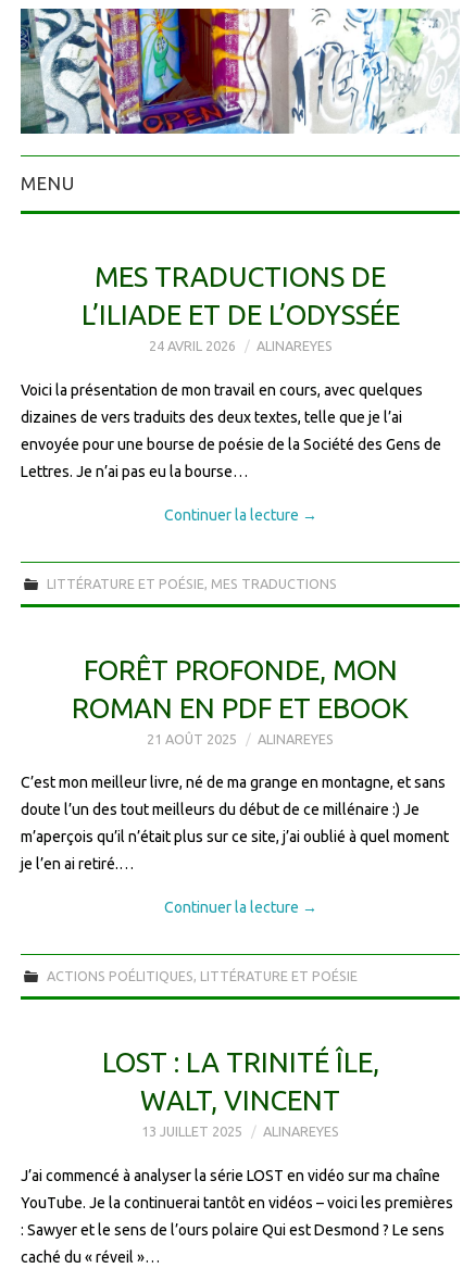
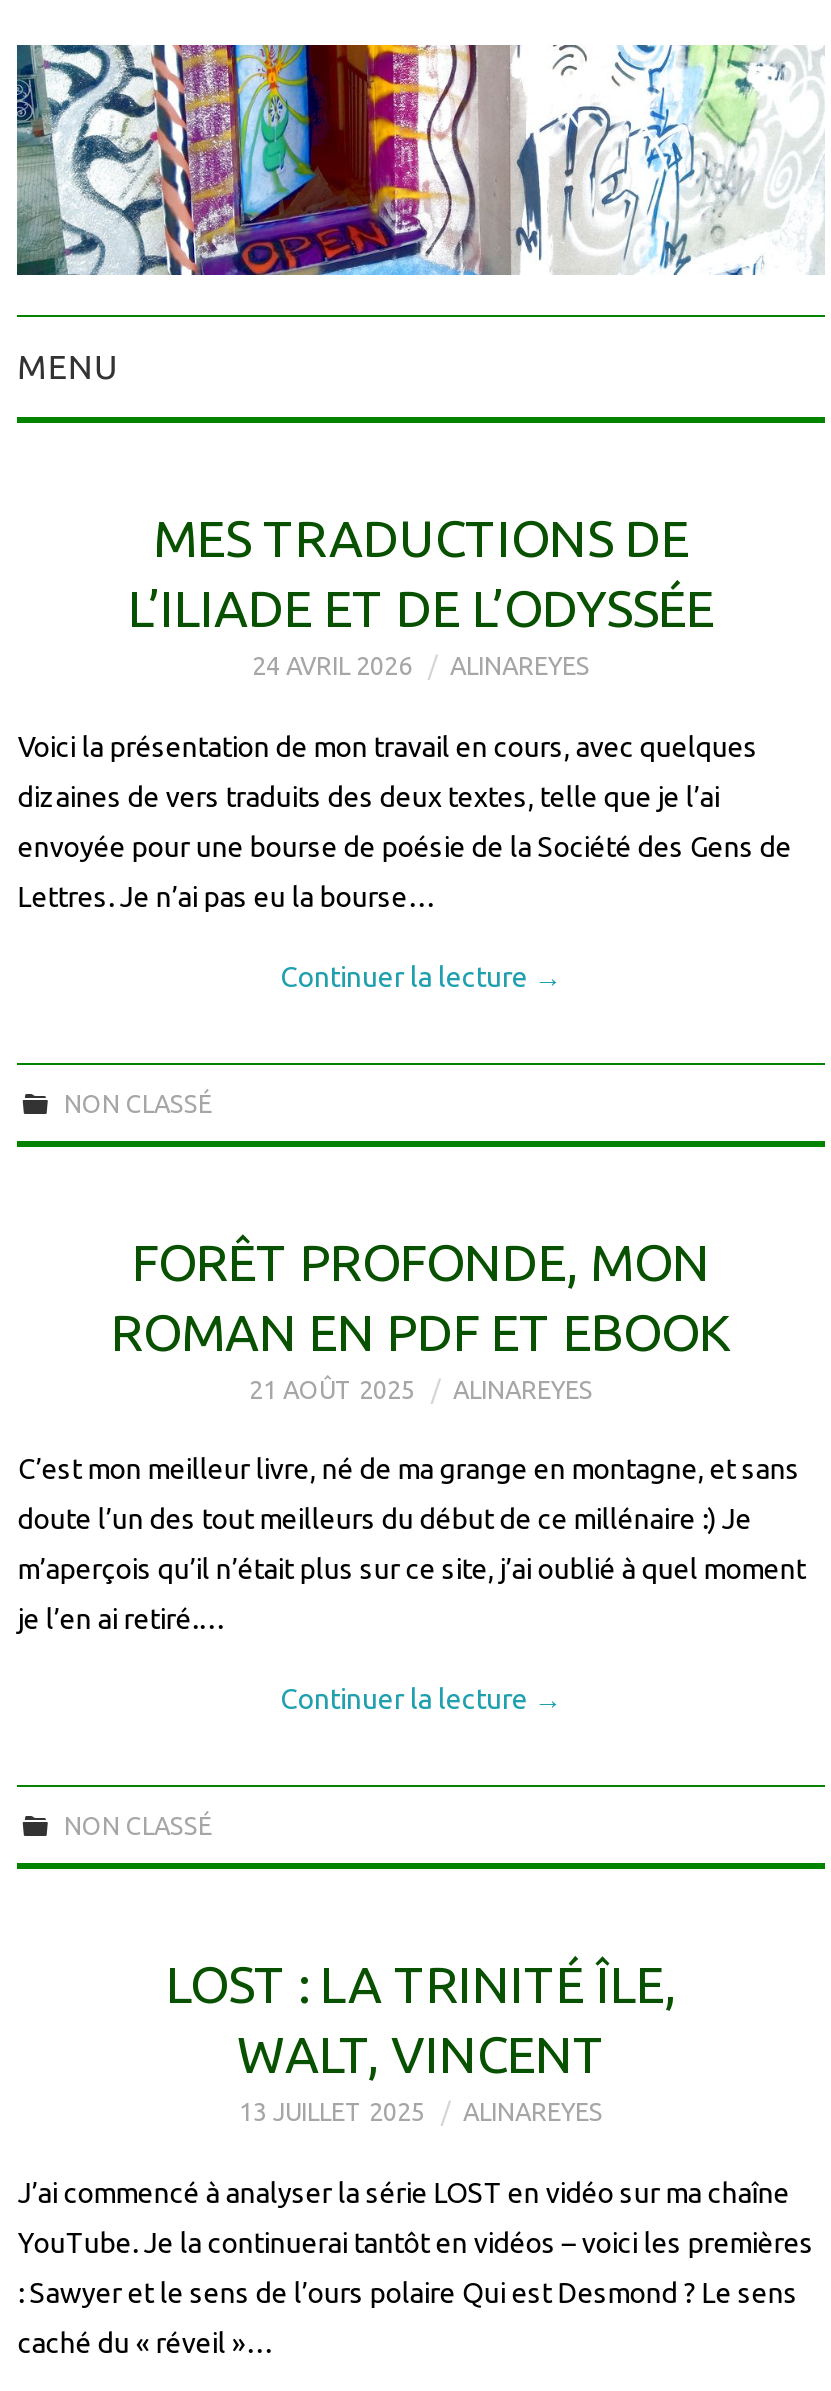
[46,576,336,591] LITTÉRATURE ET POÉSIE, MES TRADUCTIONS -> [58,1089,212,1117] NON CLASSÉ
[46,968,357,984] ACTIONS POÉLITIQUES, LITTÉRATURE ET POÉSIE -> [58,1812,212,1840] NON CLASSÉ

